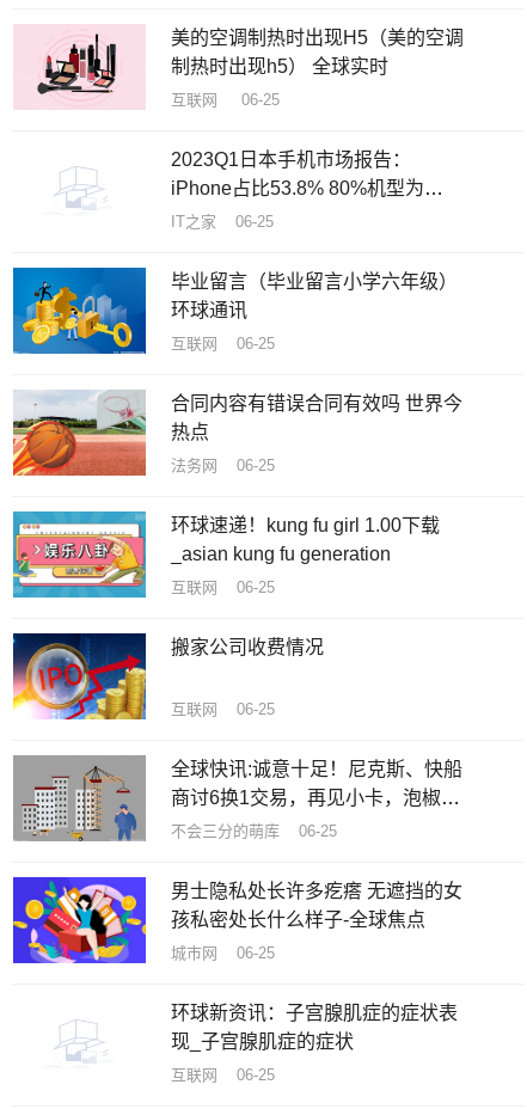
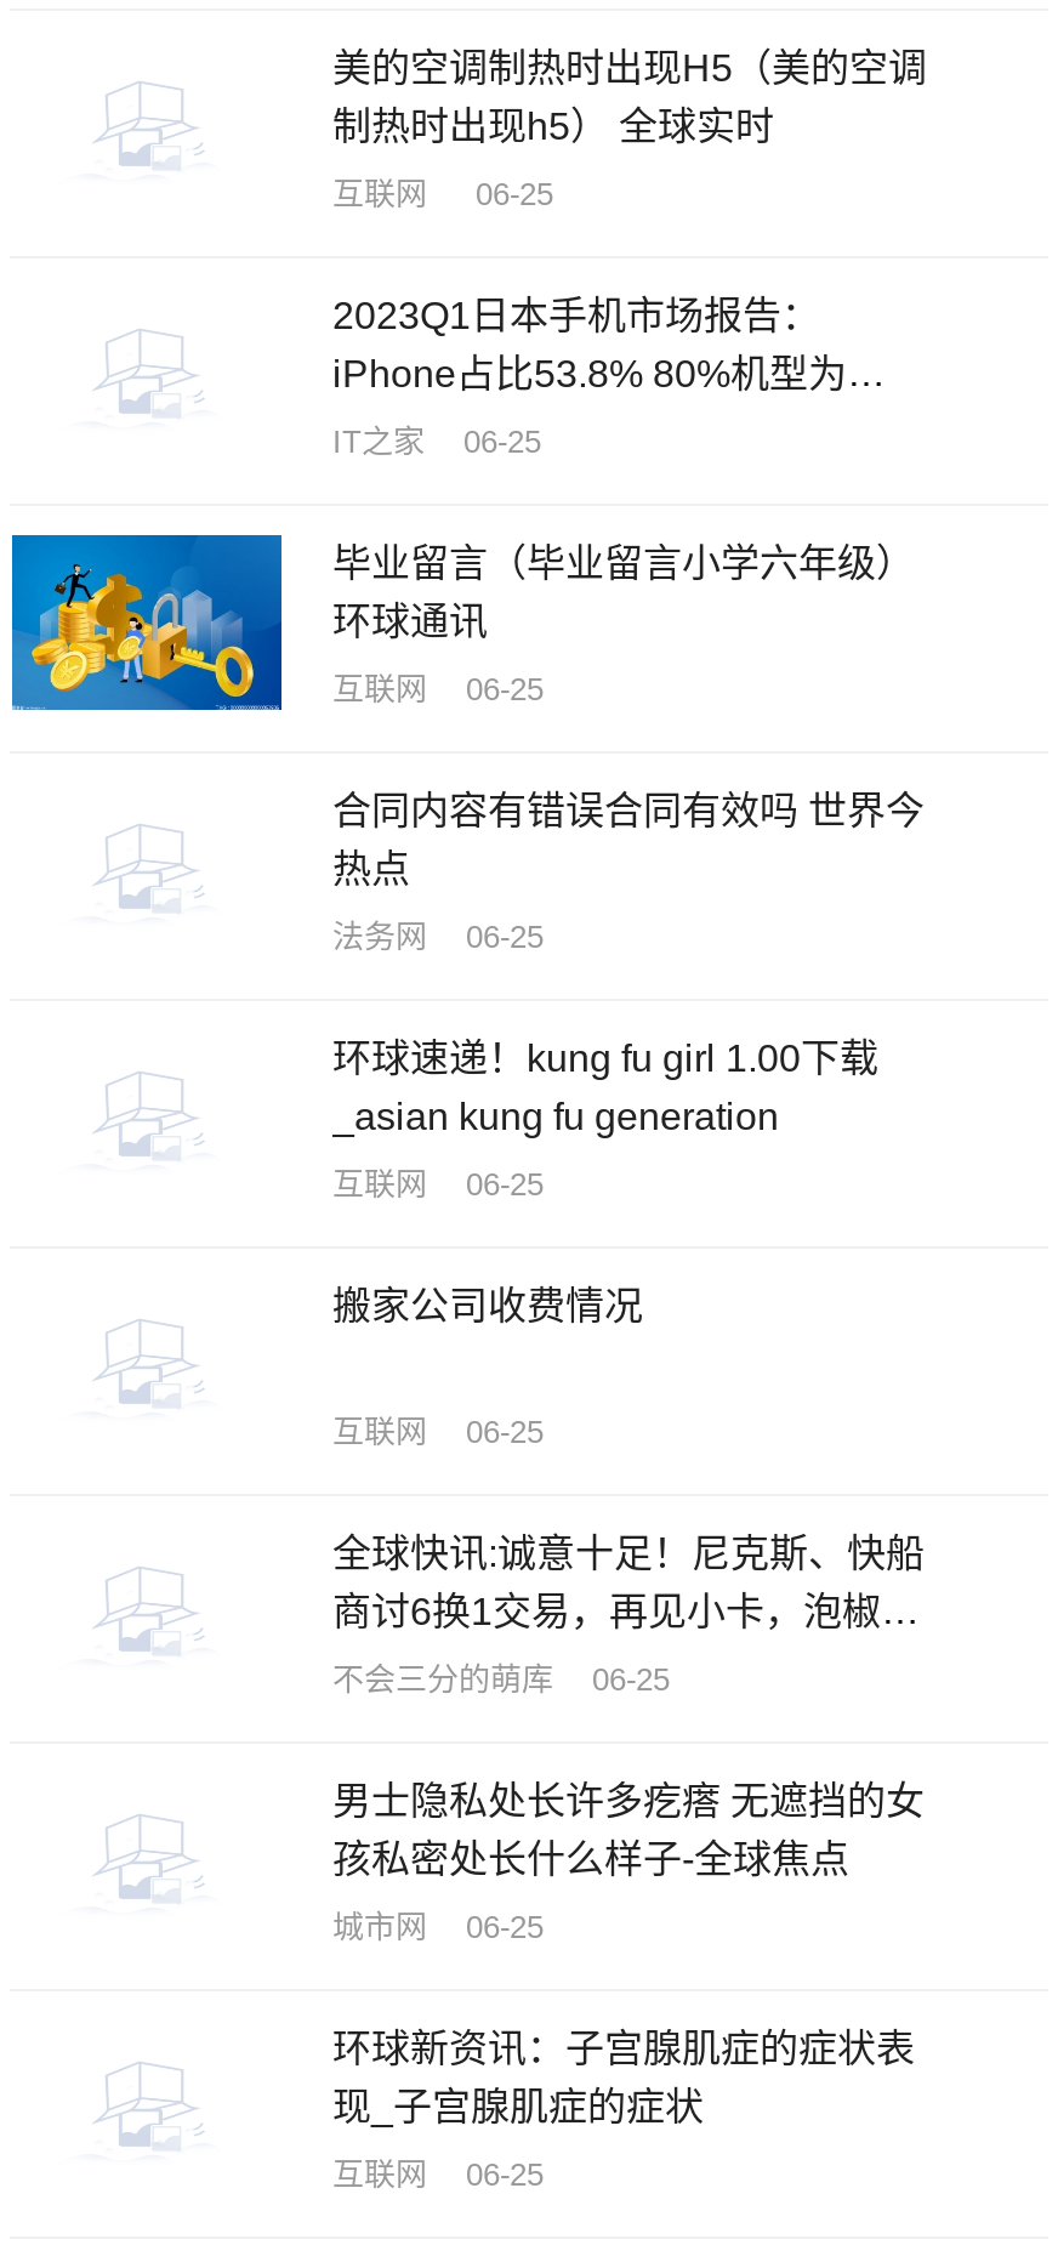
[14,25,145,109] [image] -> none
[12,390,147,477] [image] -> none
[12,510,147,599] [image] -> none
[12,632,147,721] [image] -> none
[12,754,147,843] [image] -> none
[12,876,147,964] [image] -> none

